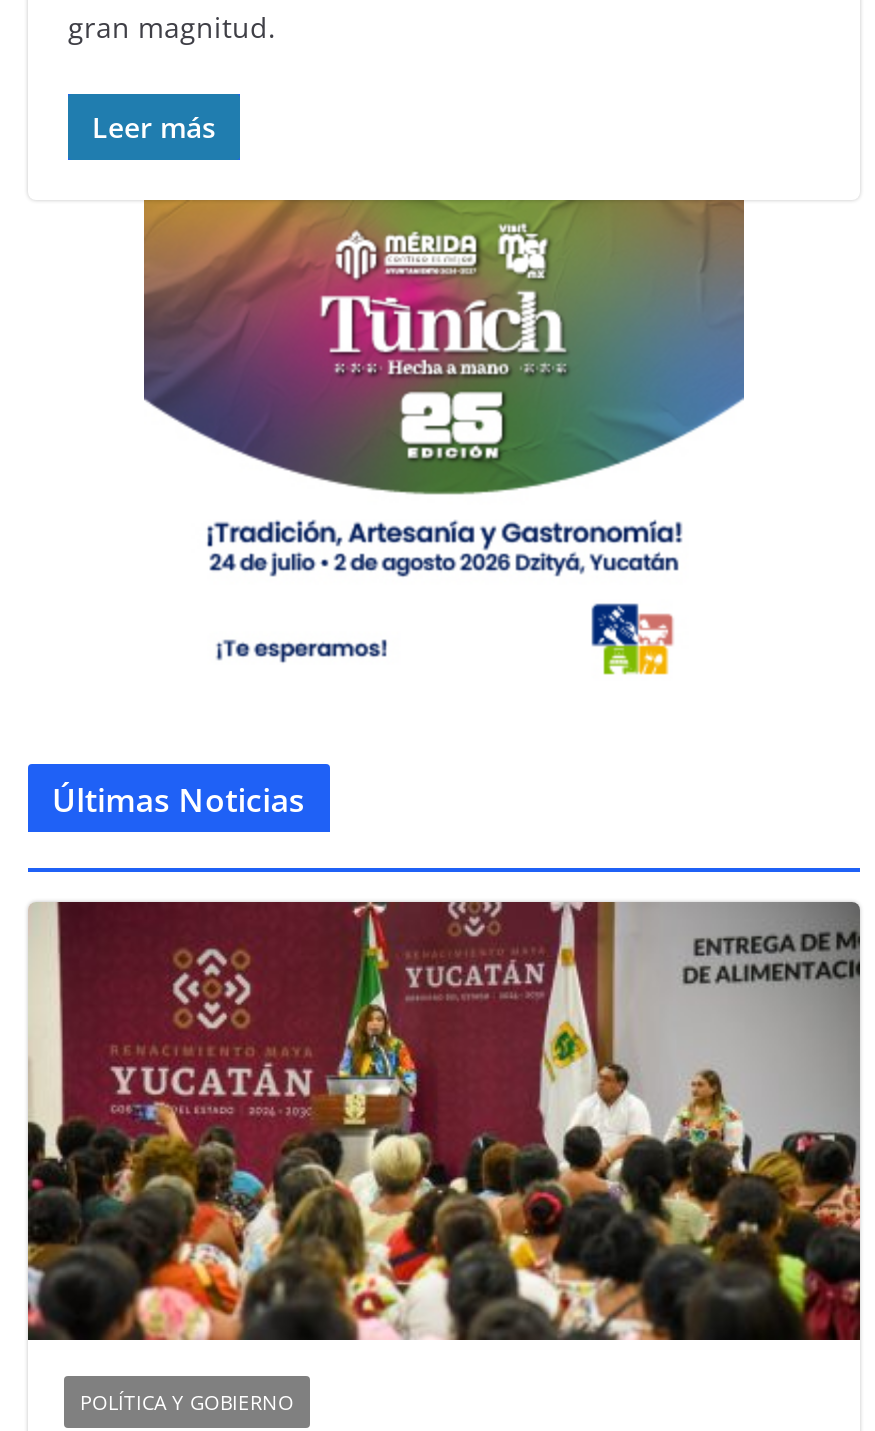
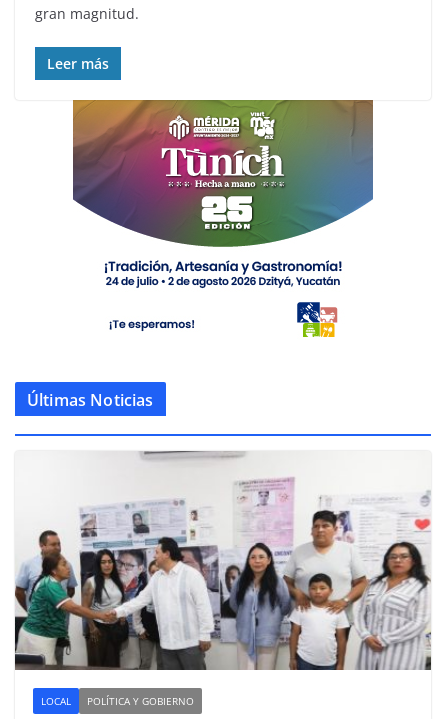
[26,900,862,1342] [image] -> [14,450,432,671] [image]
none -> [41,694,71,708] LOCAL

